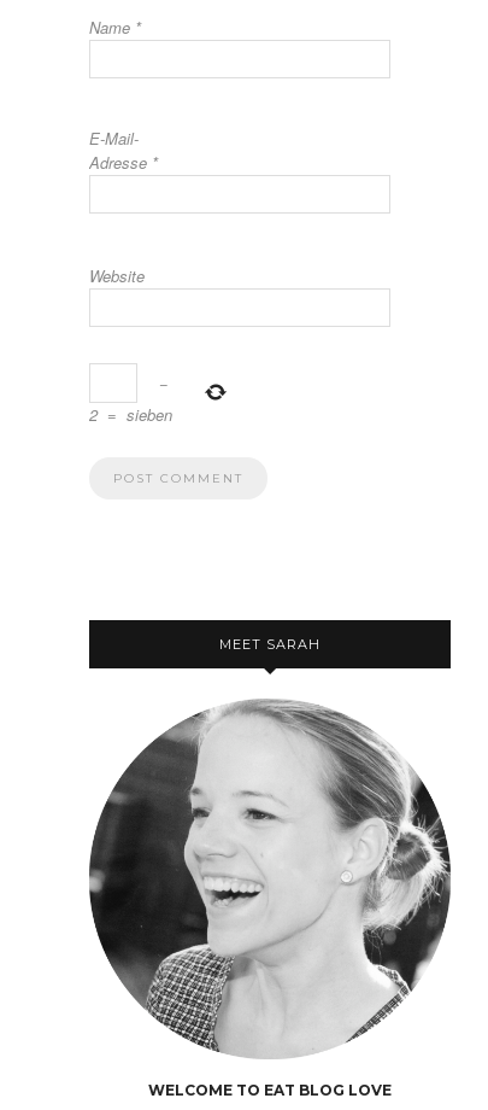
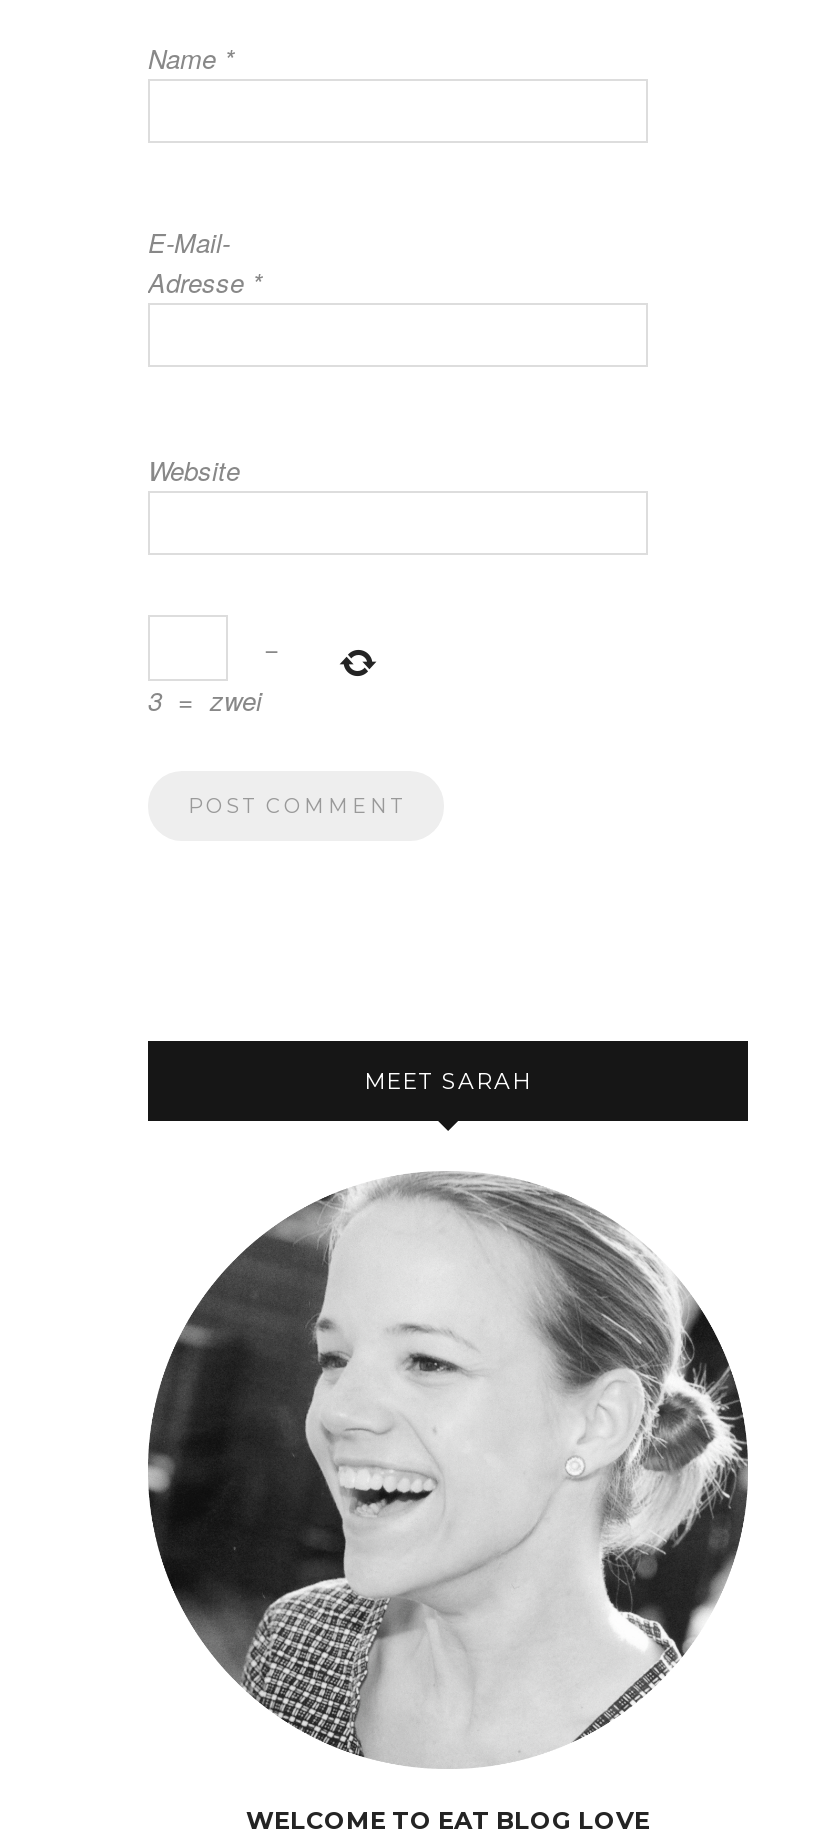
[89,402,172,425] 2 = sieben -> [148,680,262,718] 3 = zwei

